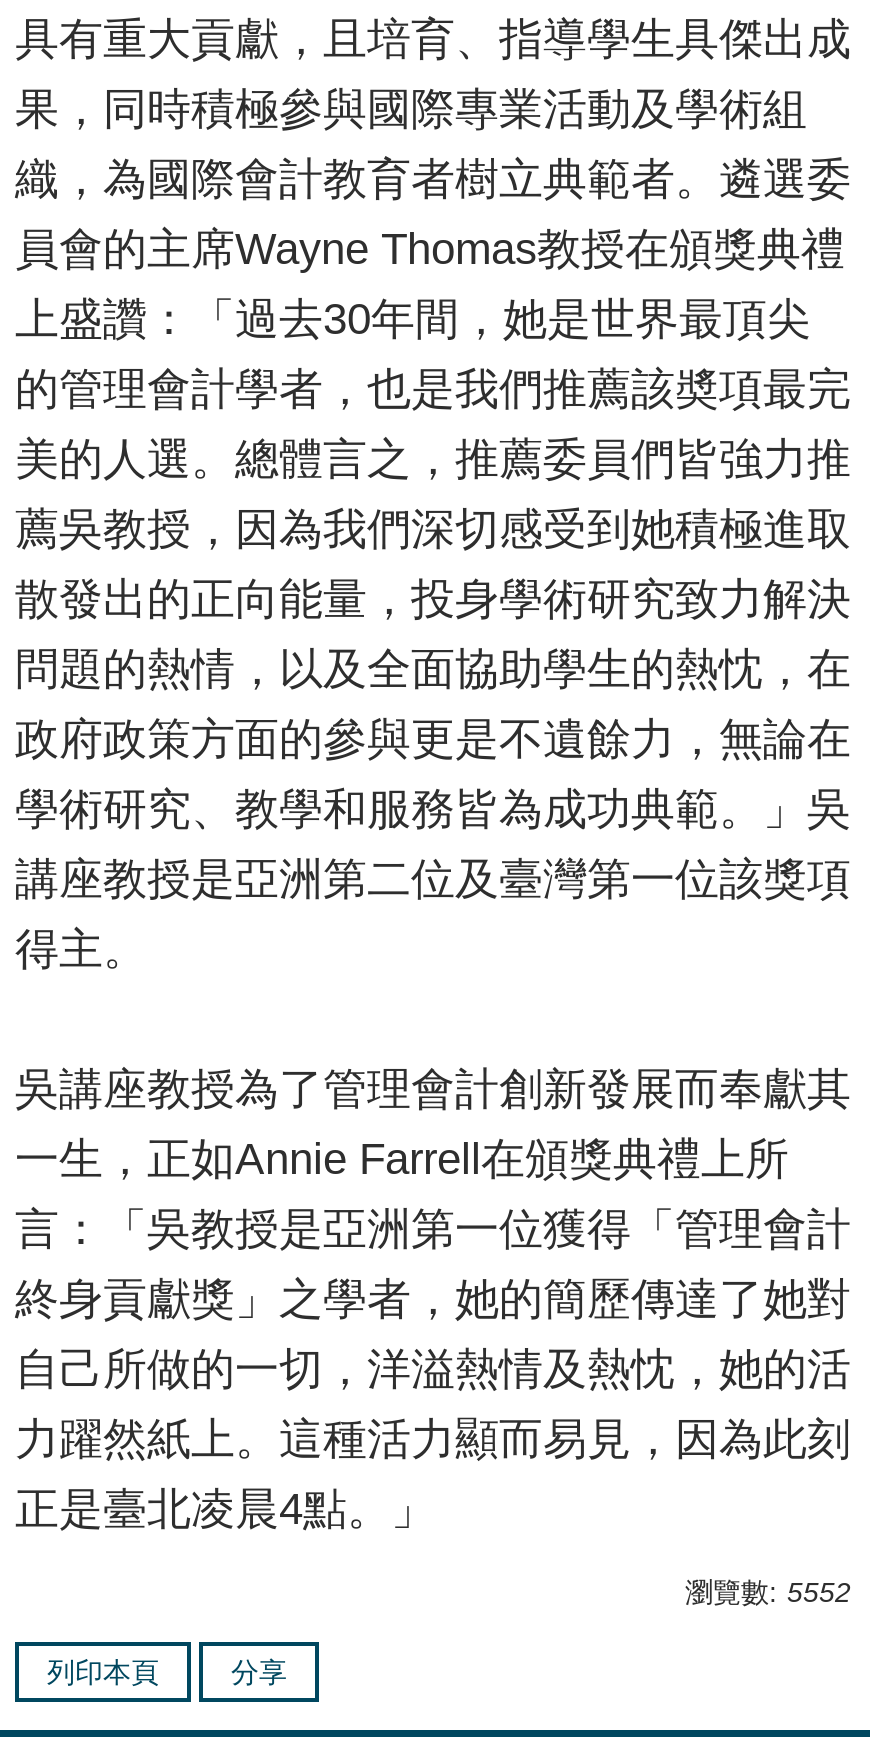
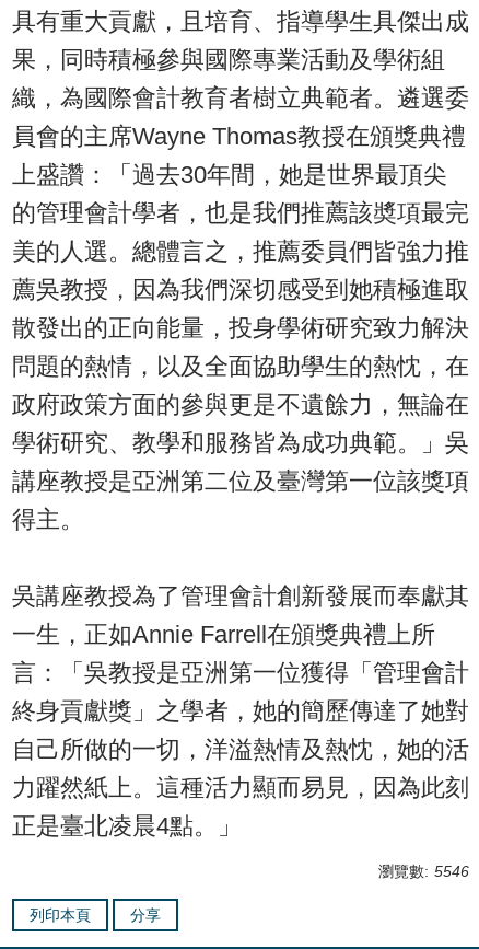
[685,1575,851,1607] 瀏覽數: 5552 -> [378,862,469,880] 瀏覽數: 5546

